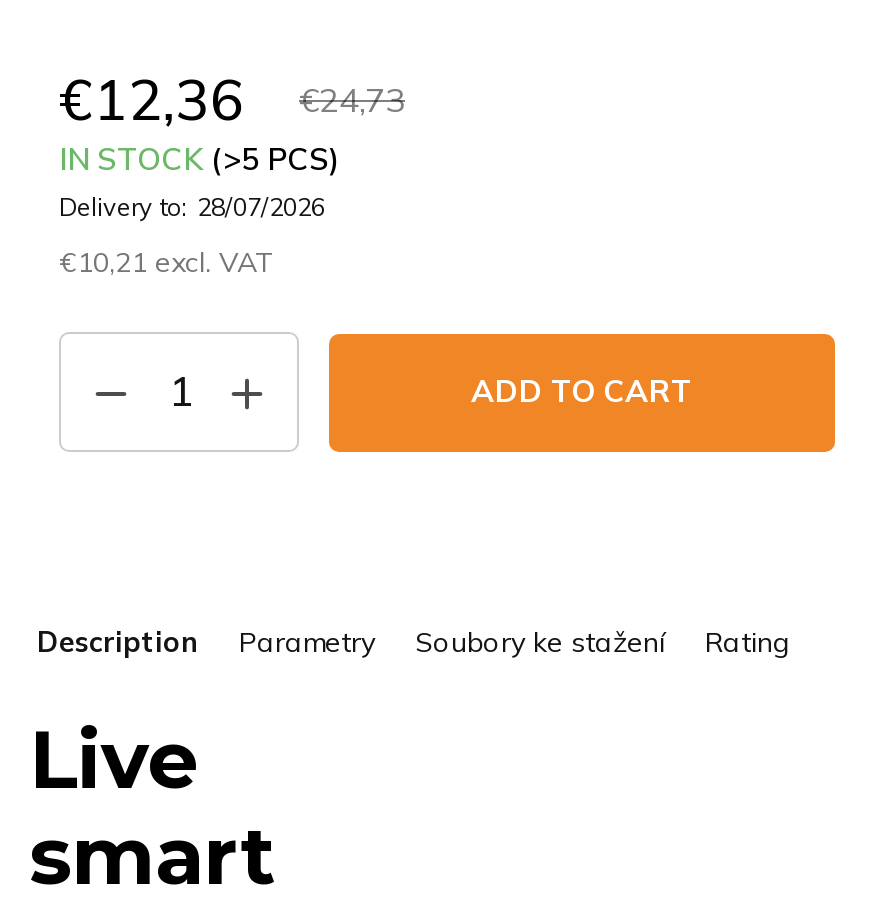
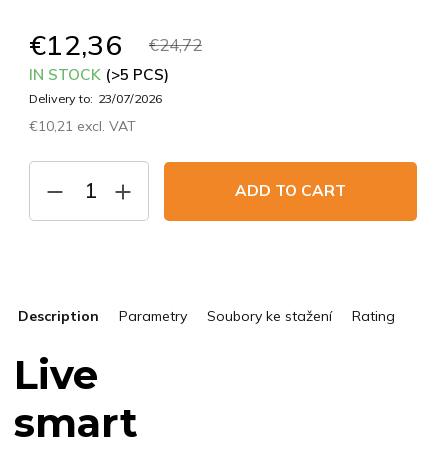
[59,64,405,134] €12,36 €24,73 -> [29,27,202,62] €12,36 €24,72
[59,192,325,222] Delivery to: 28/07/2026 -> [29,91,162,106] Delivery to: 23/07/2026

